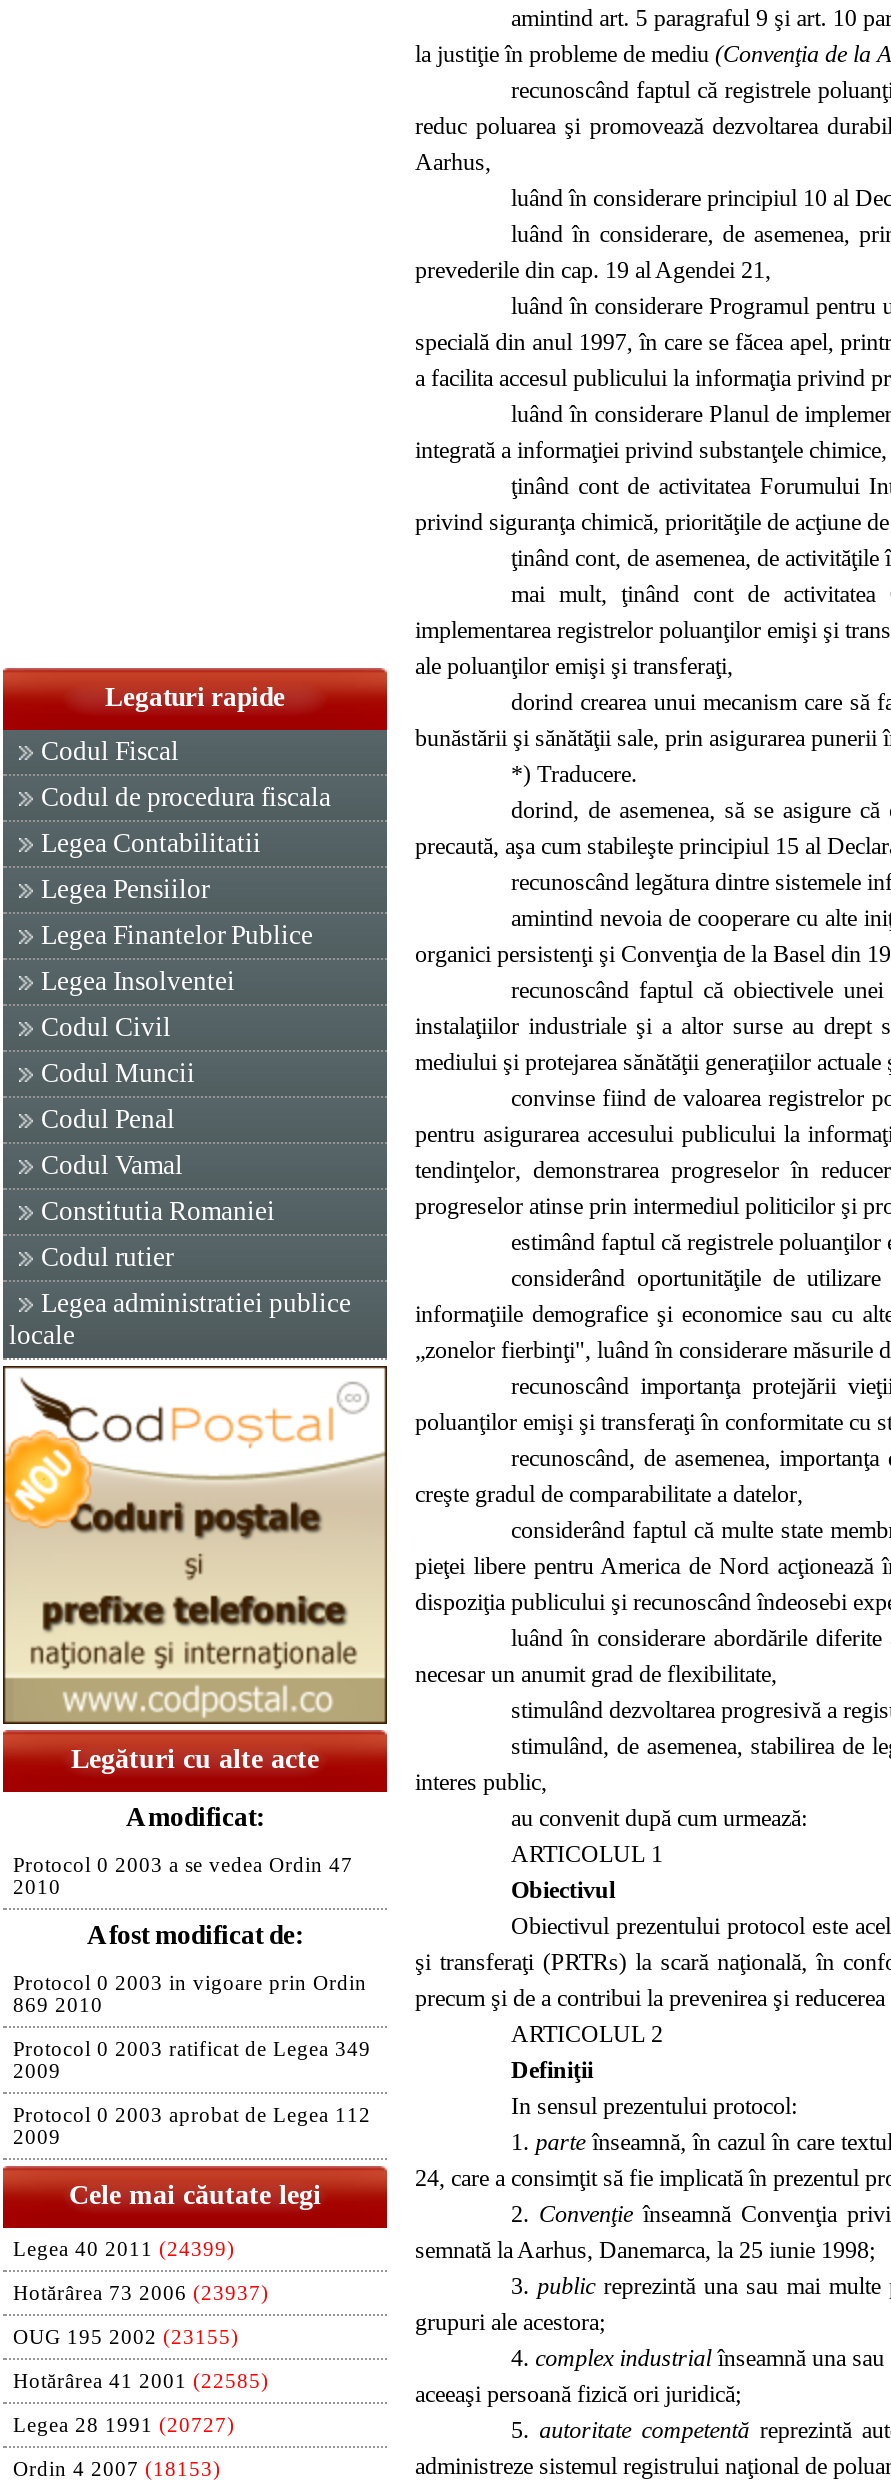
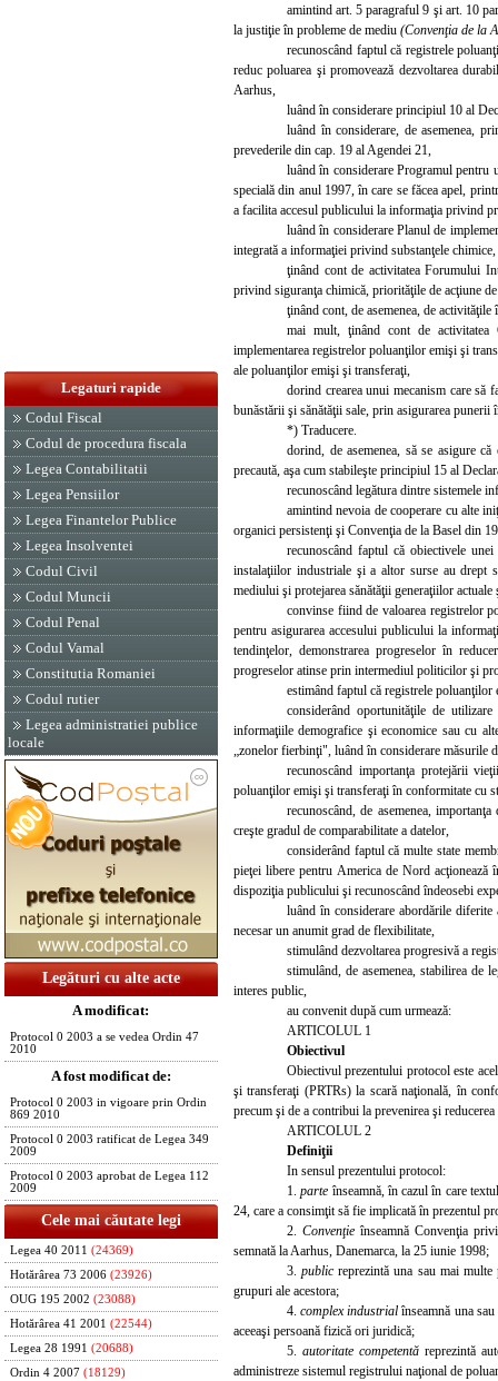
[13,2238,235,2260] Legea 40 2011 (24399) -> [10,1244,133,1256] Legea 40 2011 (24369)
[13,2282,269,2304] Hotărârea 73 2006 (23937) -> [10,1269,152,1281] Hotărârea 73 2006 (23926)
[13,2326,239,2348] OUG 195 2002 (23155) -> [10,1293,136,1305] OUG 195 2002 (23088)
[13,2370,269,2392] Hotărârea 41 2001 (22585) -> [10,1318,152,1330] Hotărârea 41 2001 (22544)
[13,2414,235,2436] Legea 28 1991 (20727) -> [10,1342,133,1354] Legea 28 1991 (20688)
[13,2458,221,2480] Ordin 4 2007 (18153) -> [10,1367,126,1379] Ordin 4 2007 (18129)

